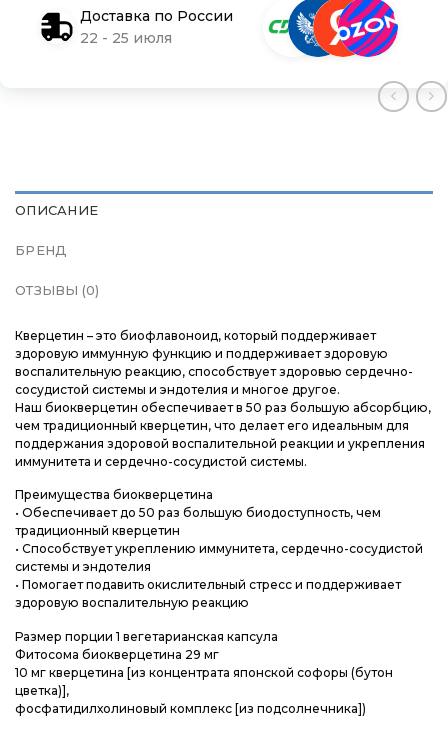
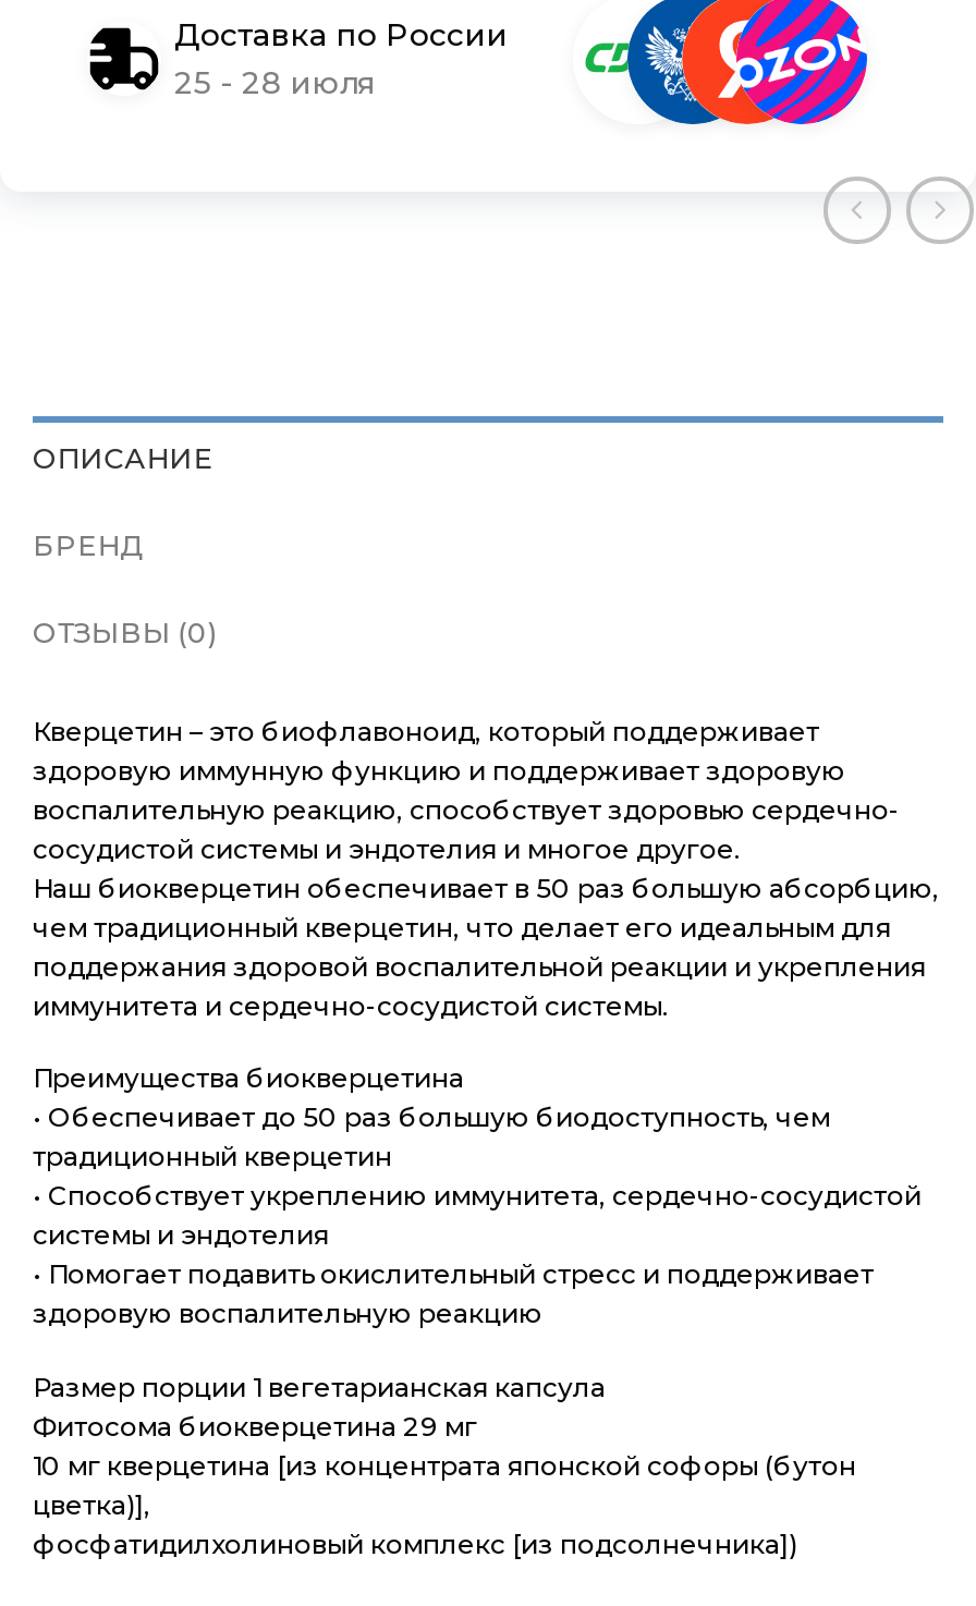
[80,29,172,47] 22 - 25 июля -> [174,63,375,102] 25 - 28 июля

